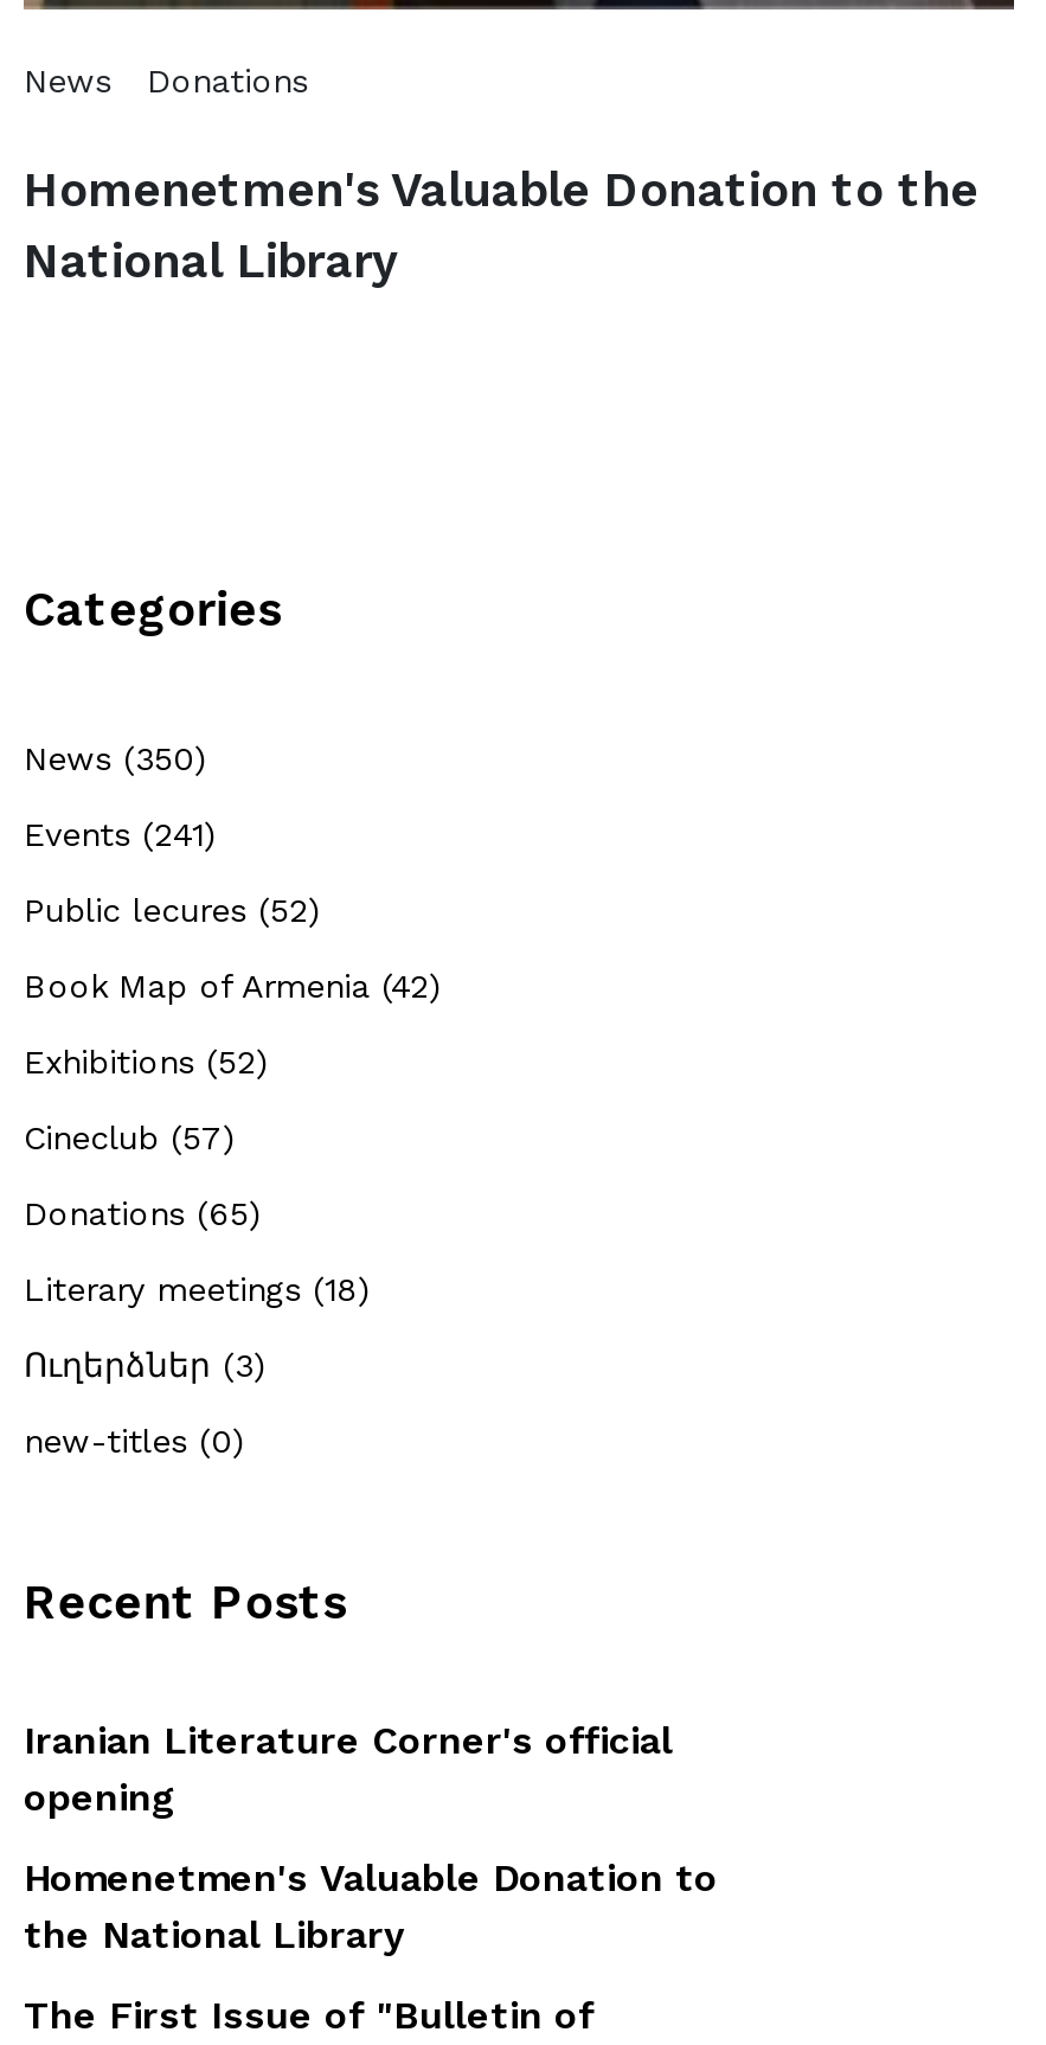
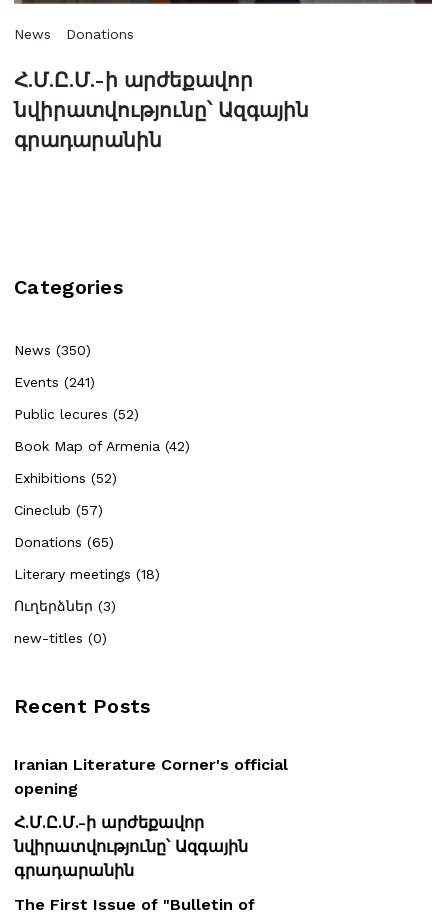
[24,161,978,289] Homenetmen's Valuable Donation to the | National Library -> [14,68,309,152] Հ.Մ.Ը.Մ.-ի արժեքավոր | նվիրատվությունը՝ Ազգային | գրադարանին
[24,1856,718,1958] Homenetmen's Valuable Donation to | the National Library -> [14,813,248,880] Հ.Մ.Ը.Մ.-ի արժեքավոր | նվիրատվությունը՝ Ազգային | գրադարանին

